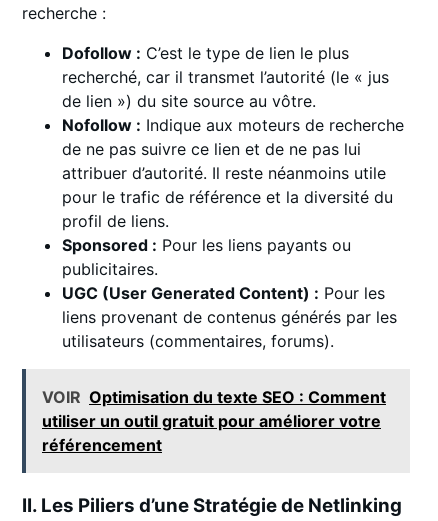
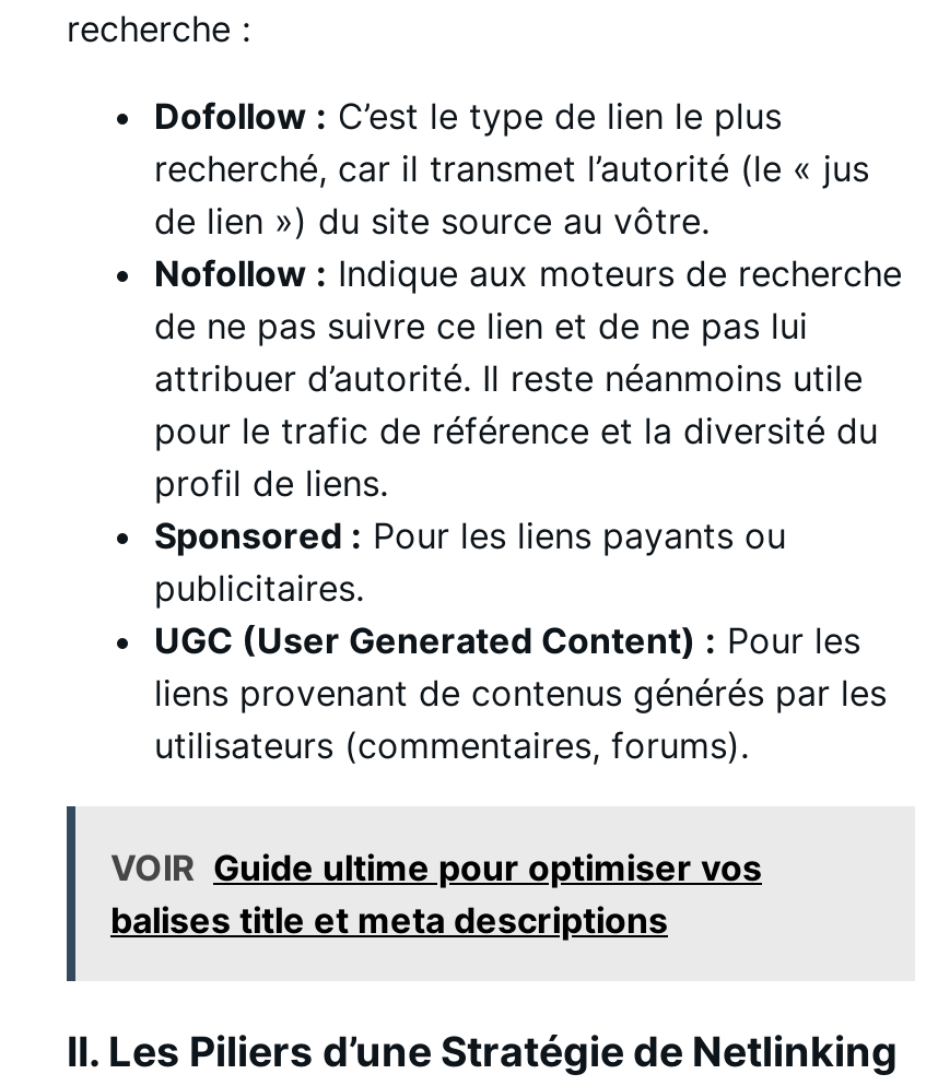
[42,387,386,455] VOIR Optimisation du texte SEO : Comment | utiliser un outil gratuit pour améliorer votre | référencement -> [110,846,762,942] VOIR Guide ultime pour optimiser vos | balises title et meta descriptions

